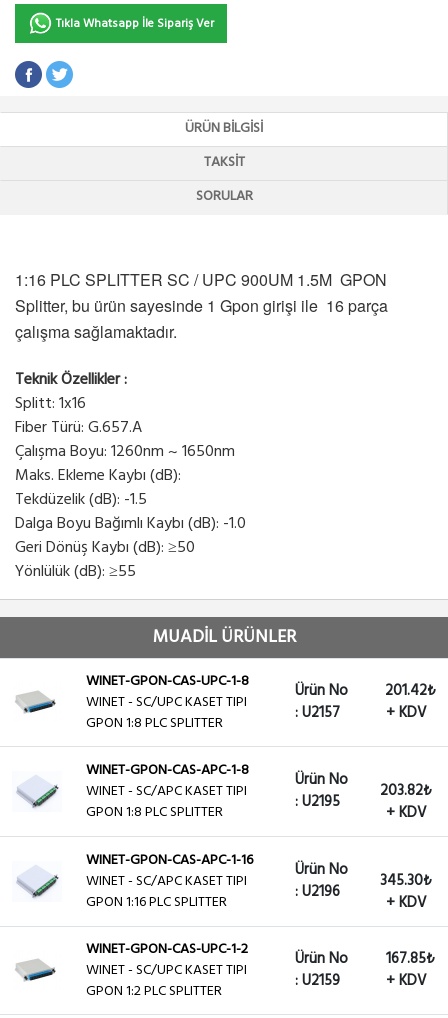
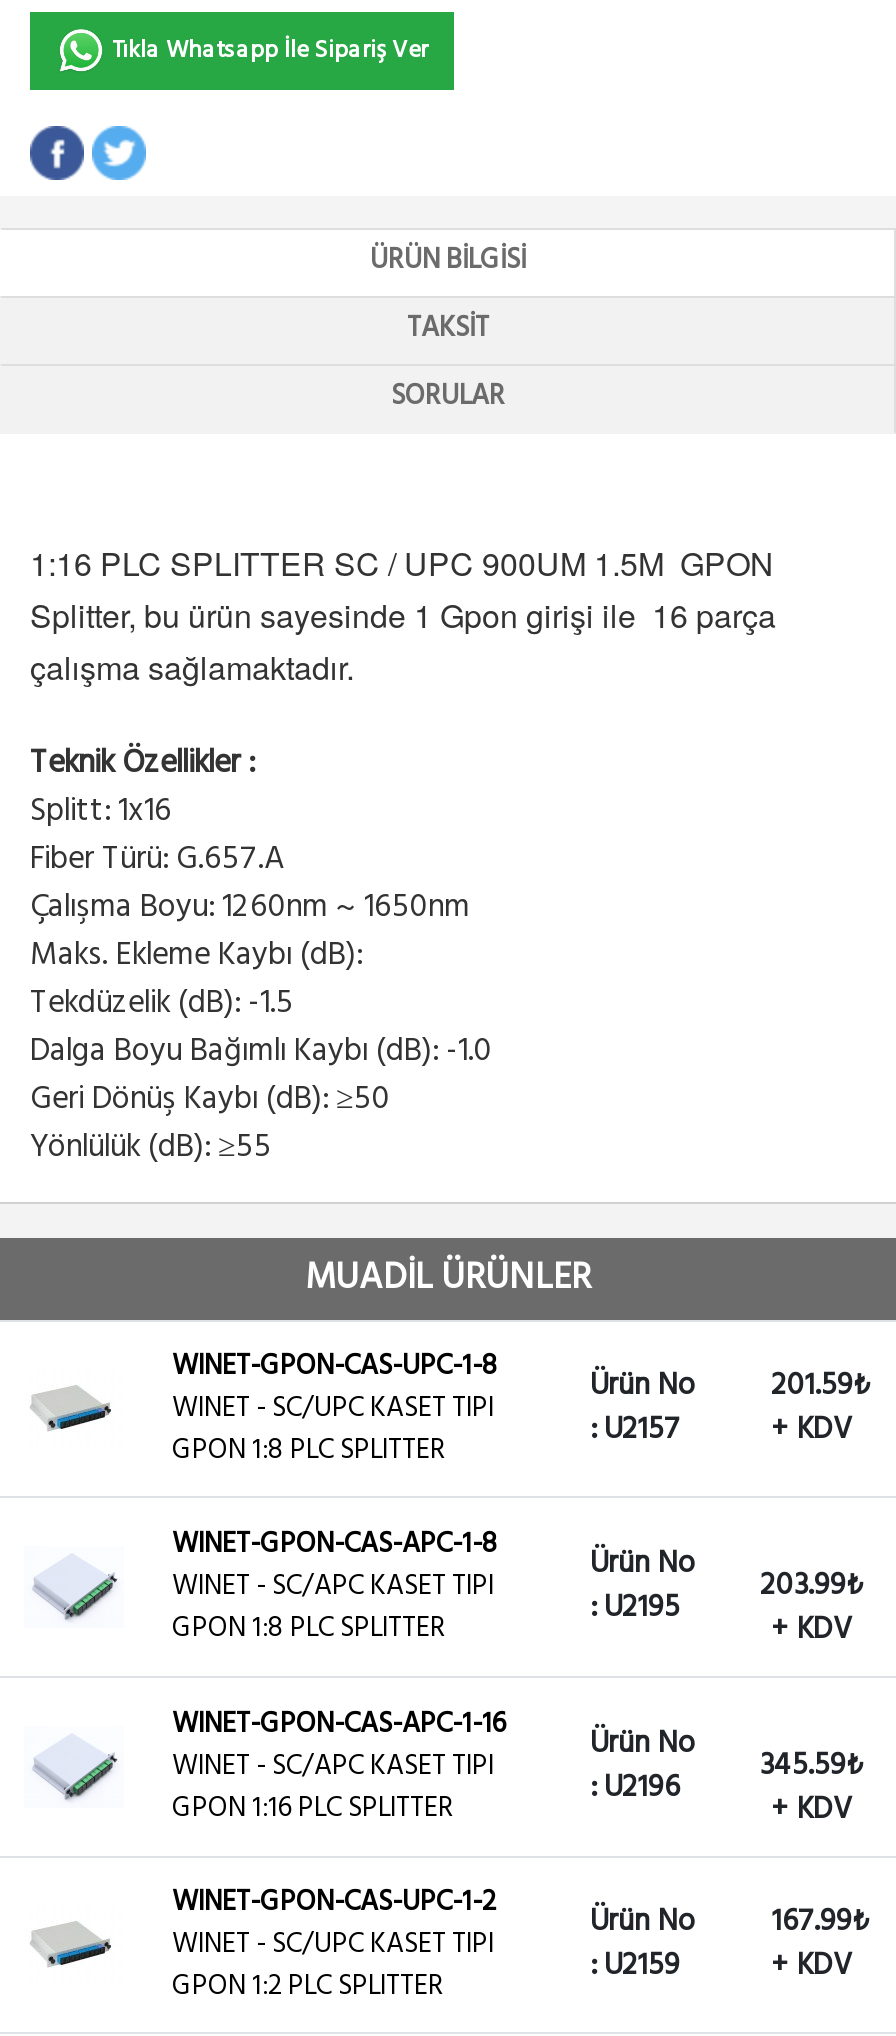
[86,670,436,703] WINET-GPON-CAS-UPC-1-8 Ürün No 201.42₺ -> [172,1344,871,1410] WINET-GPON-CAS-UPC-1-8 Ürün No 201.59₺
[86,759,432,825] WINET-GPON-CAS-APC-1-8 Ürün No : U2195 203.82₺ + KDV -> [172,1522,864,1654] WINET-GPON-CAS-APC-1-8 Ürün No : U2195 203.99₺ + KDV
[86,849,432,915] WINET-GPON-CAS-APC-1-16 Ürün No : U2196 345.30₺ + KDV -> [172,1702,864,1834] WINET-GPON-CAS-APC-1-16 Ürün No : U2196 345.59₺ + KDV
[295,947,435,971] Ürün No 167.85₺ -> [590,1898,870,1946] Ürün No 167.99₺

